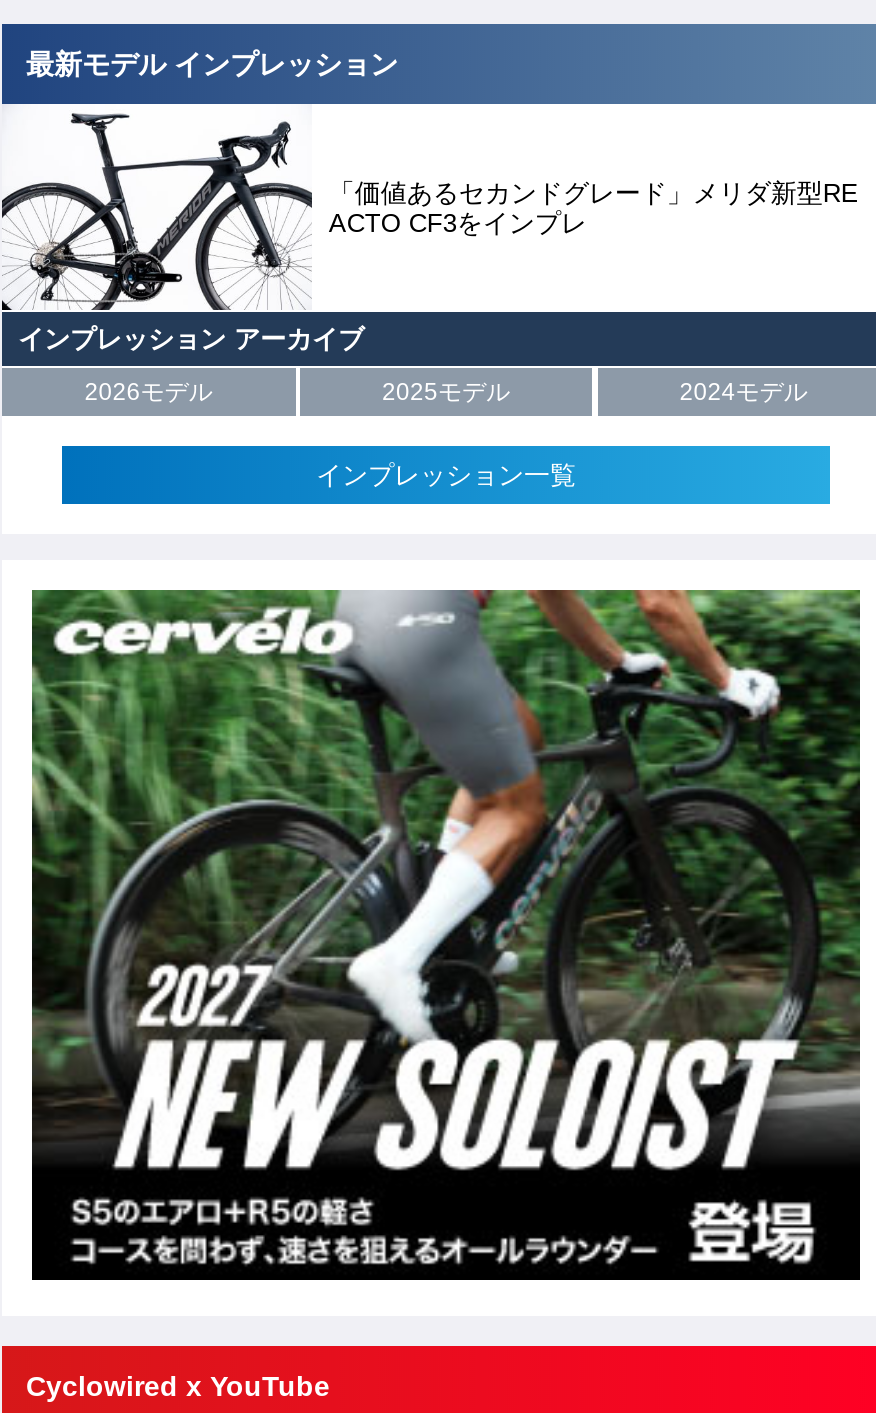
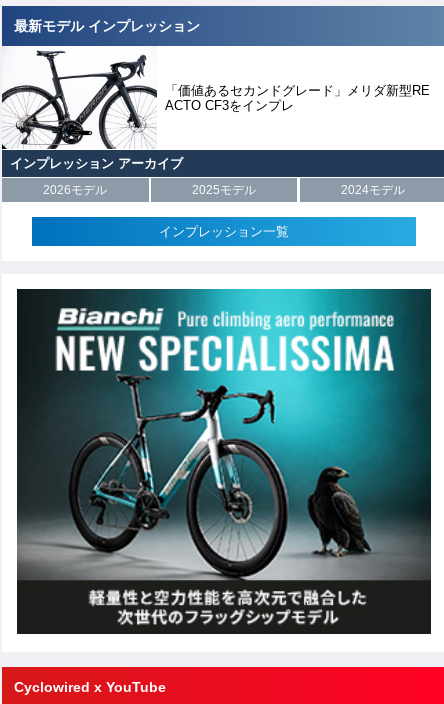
[30,588,862,1266] [image] -> [16,288,431,627] [image]

